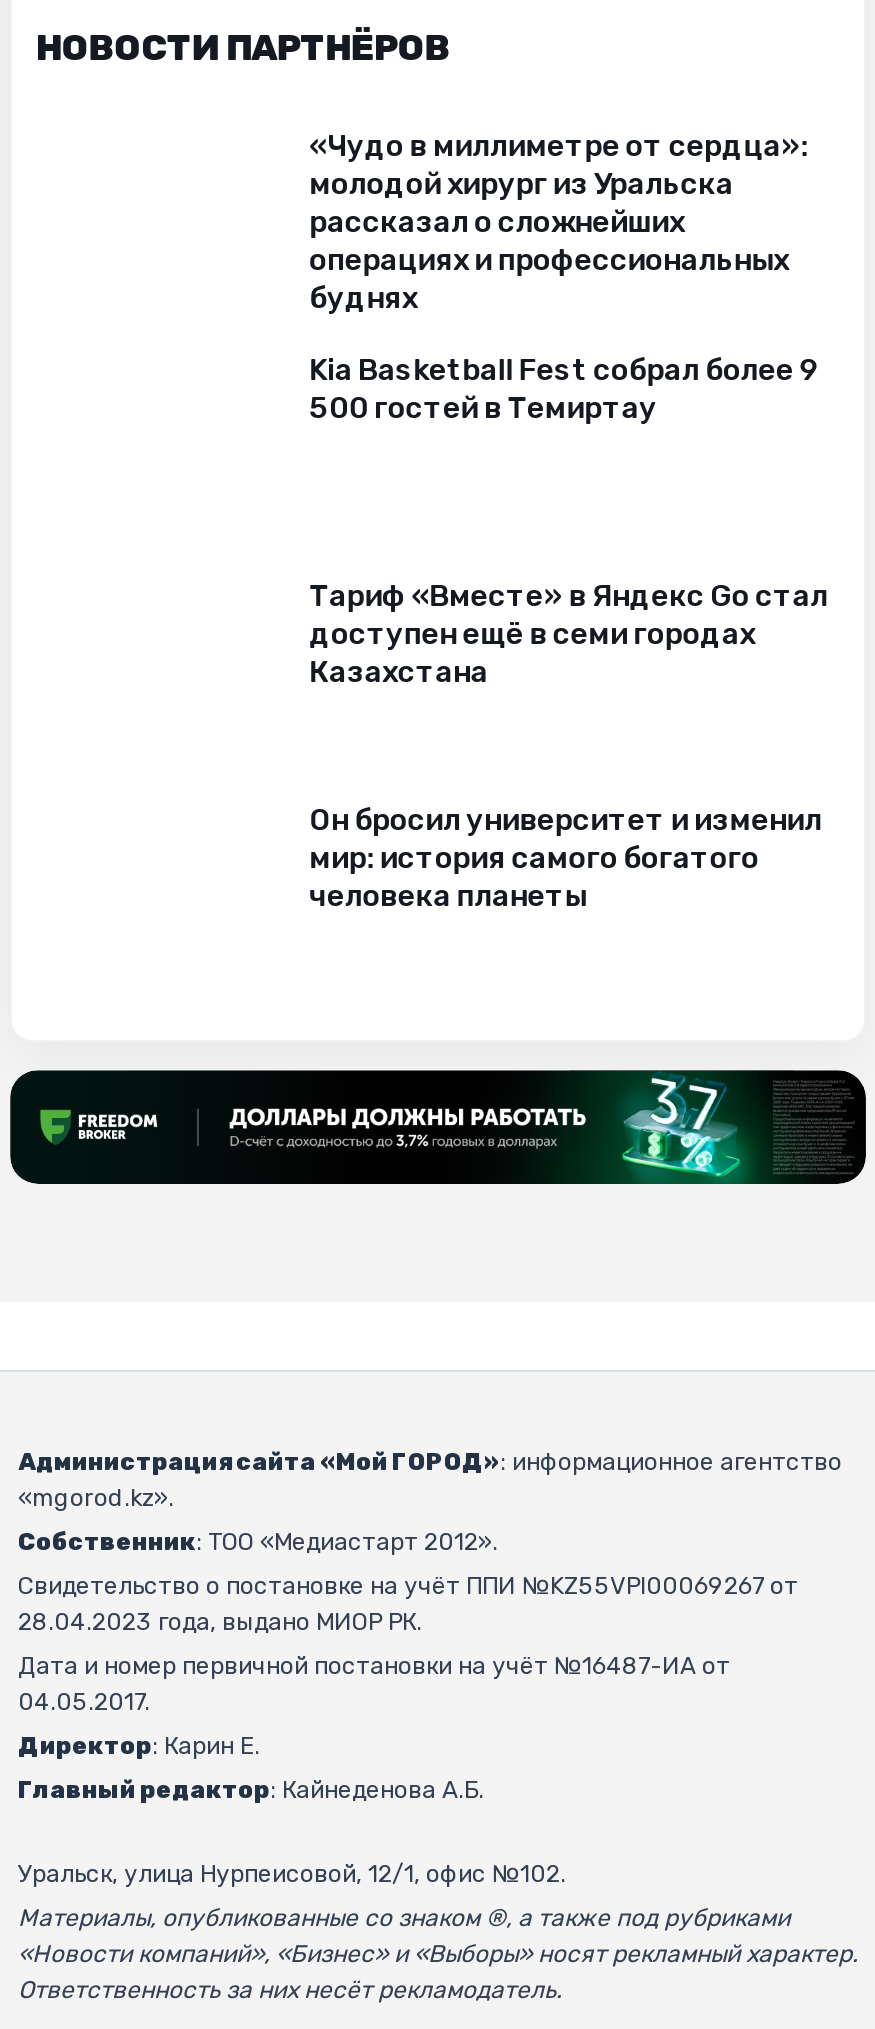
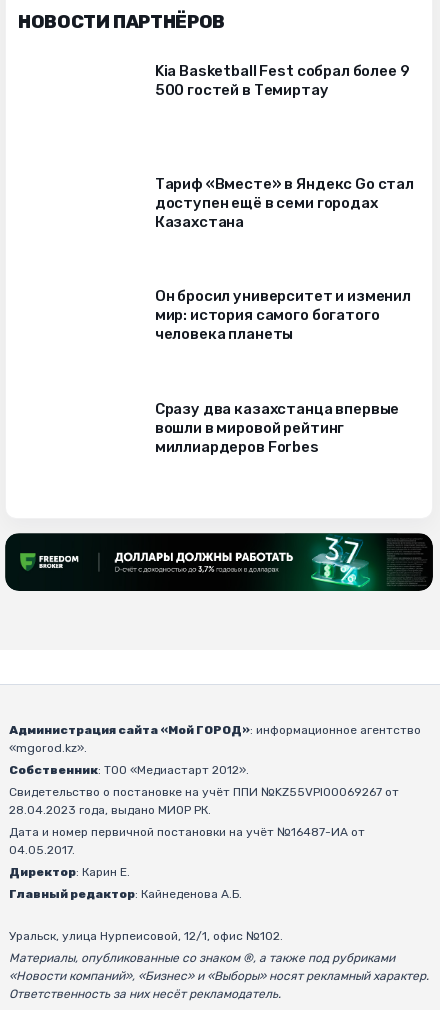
[309,127,808,315] «Чудо в миллиметре от сердца»: | молодой хирург из Уральска | рассказал о сложнейших | операциях и профессиональных | буднях -> none
moved [309,390,828,914] -> [155,81,414,343]: 500 гостей в Темиртау | Тариф «Вместе» в Яндекс Go стал | доступен ещё в семи городах | Казахстана | Он бросил университет и изменил | мир: история самого богатого | человека планеты
none -> [155,400,399,456] Сразу два казахстанца впервые | вошли в мировой рейтинг | миллиардеров Forbes

